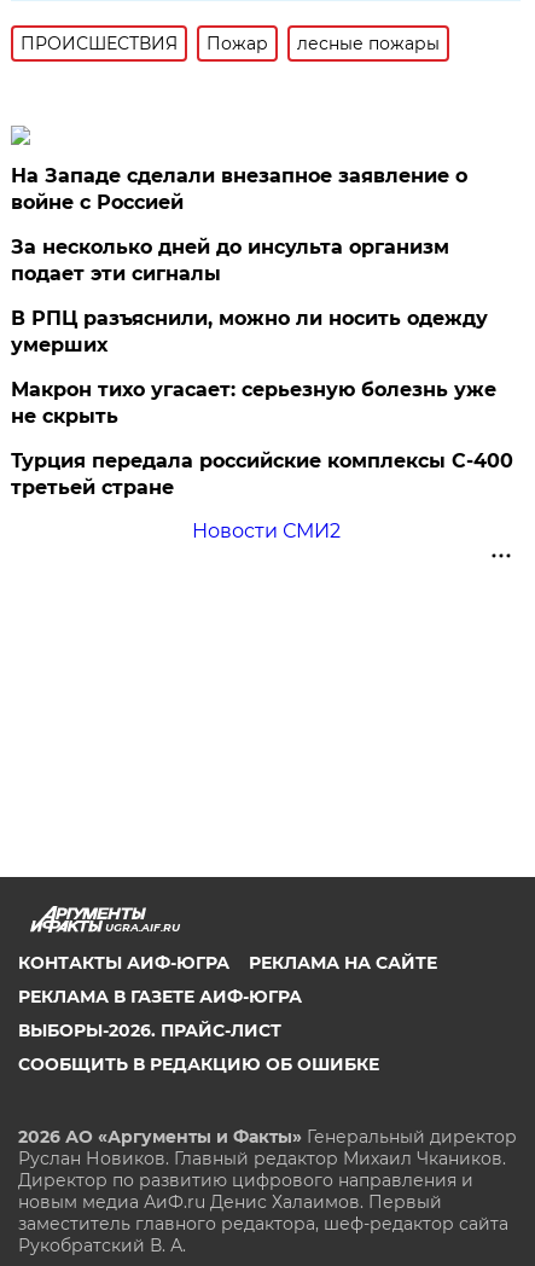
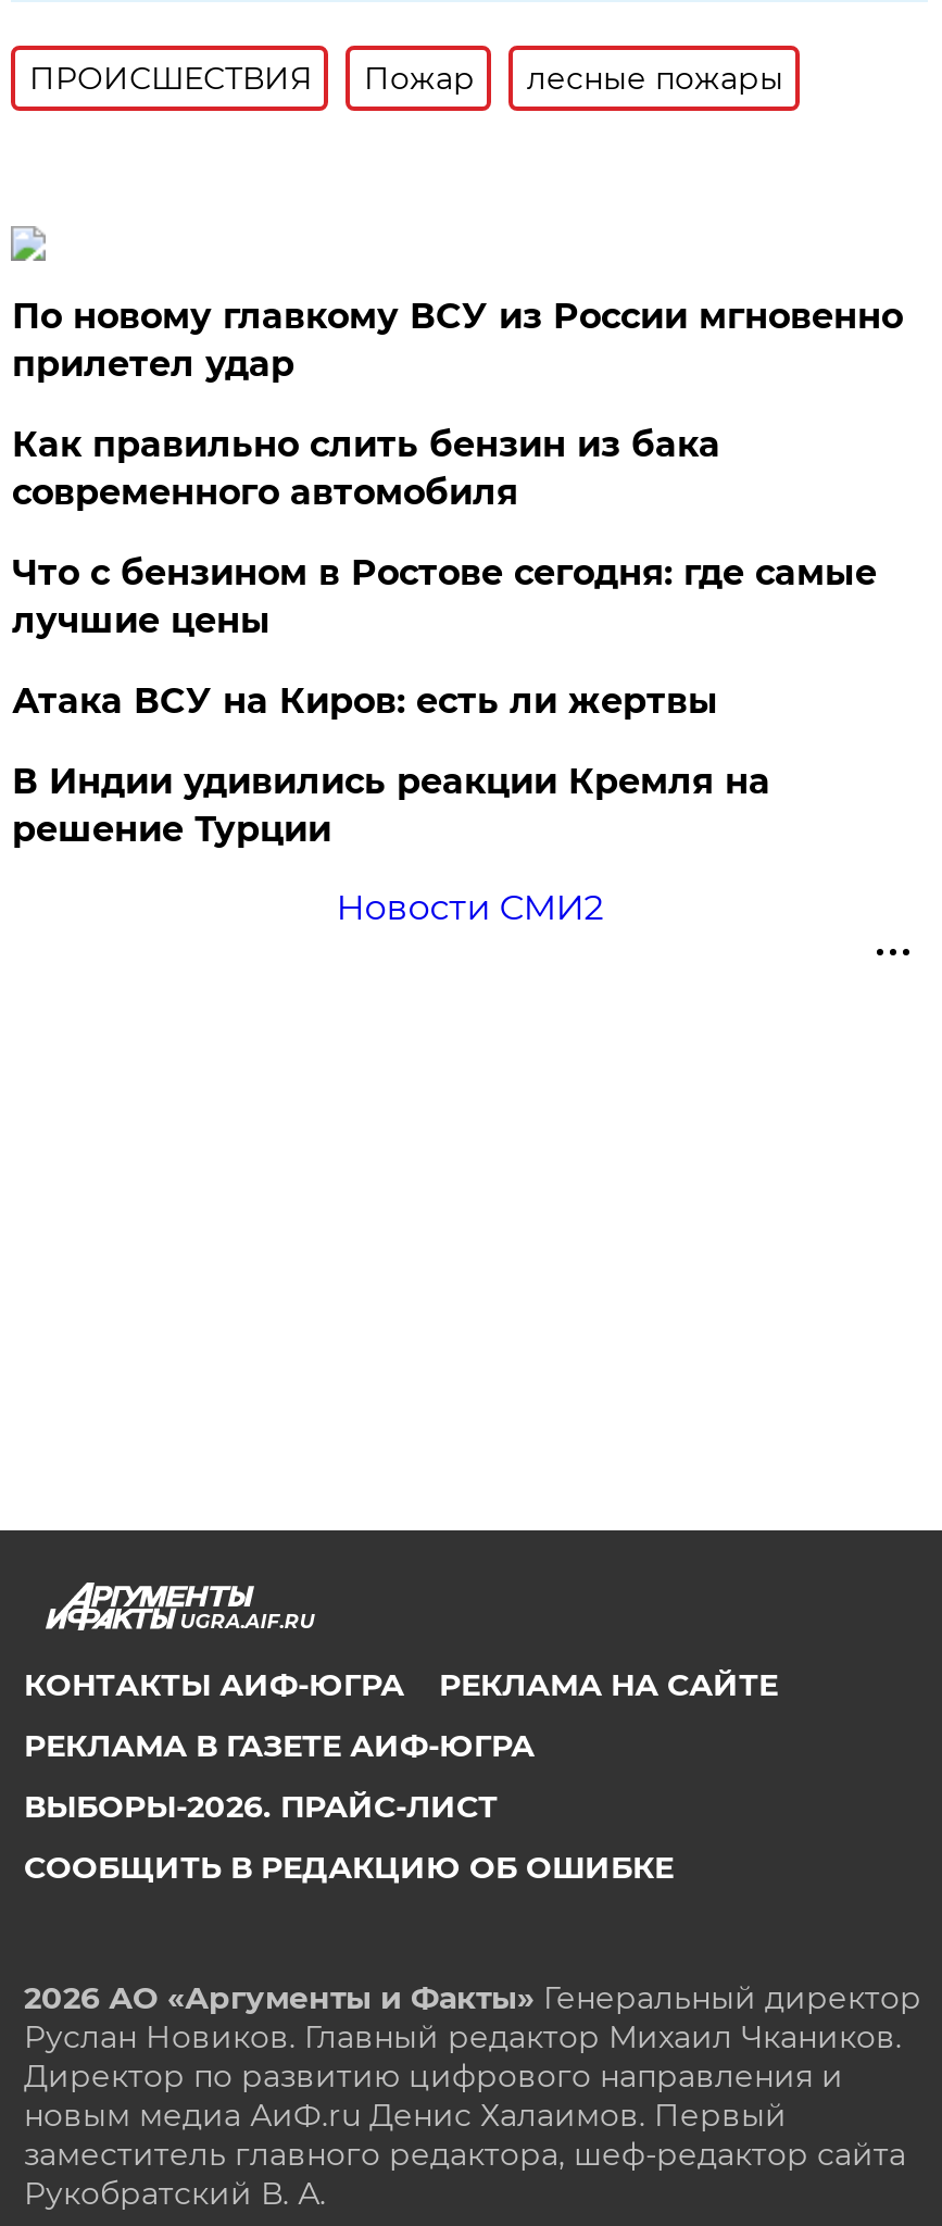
[11,164,468,214] На Западе сделали внезапное заявление о | войне с Россией -> [12,296,903,385] По новому главкому ВСУ из России мгновенно | прилетел удар
[11,236,450,285] За несколько дней до инсульта организм | подает эти сигналы -> [12,424,720,513] Как правильно слить бензин из бака | современного автомобиля
[11,307,488,356] В РПЦ разъяснили, можно ли носить одежду | умерших -> [12,552,877,641] Что с бензином в Ростове сегодня: где самые | лучшие цены
[11,378,497,428] Макрон тихо угасает: серьезную болезнь уже | не скрыть -> [12,680,718,722] Атака ВСУ на Киров: есть ли жертвы
[11,449,514,499] Турция передала российские комплексы С-400 | третьей стране -> [12,761,770,850] В Индии удивились реакции Кремля на | решение Турции

